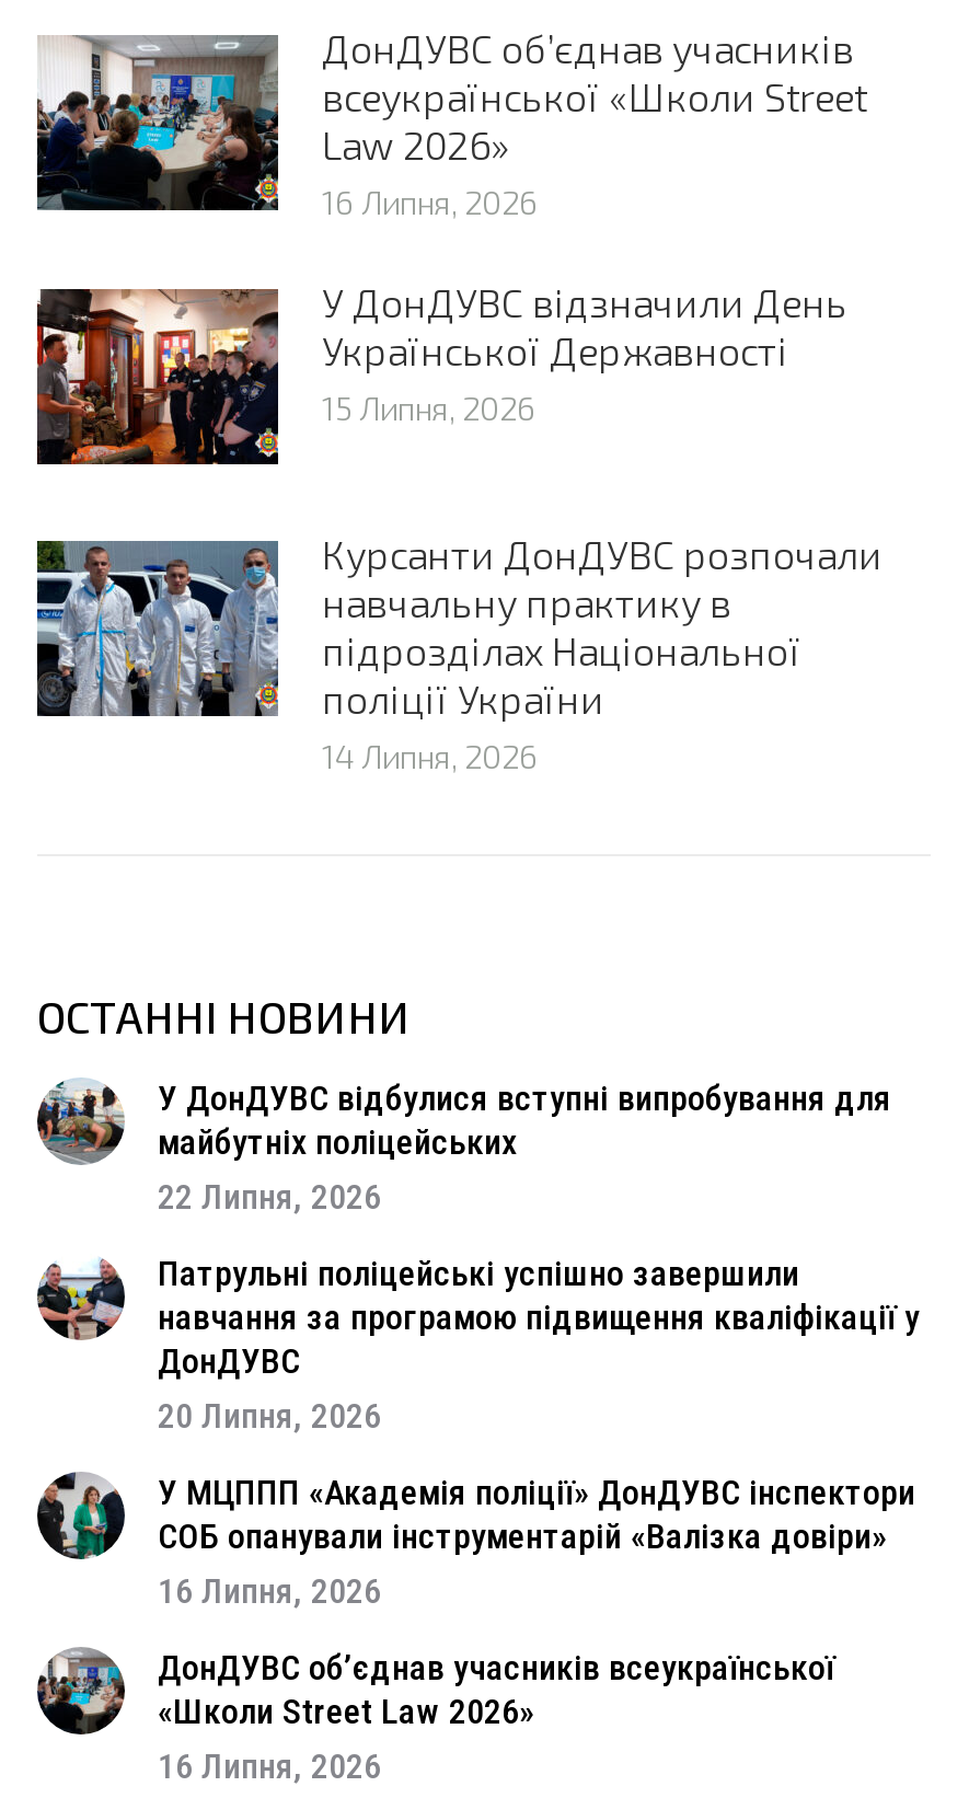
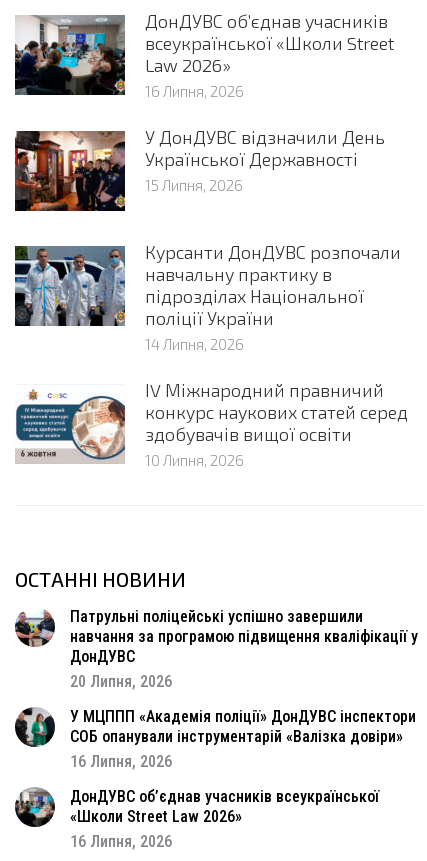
none -> [15,379,408,469] [image] | ІV Міжнародний правничий | конкурс наукових статей серед | здобувачів вищої освіти | 10 Липня, 2026
moved [37,991,412,1043] -> [15,567,186,591]: ОСТАННІ НОВИНИ
[42,1077,891,1219] [image] | У ДонДУВС відбулися вступні випробування для | майбутніх поліцейських | 22 Липня, 2026 -> none

